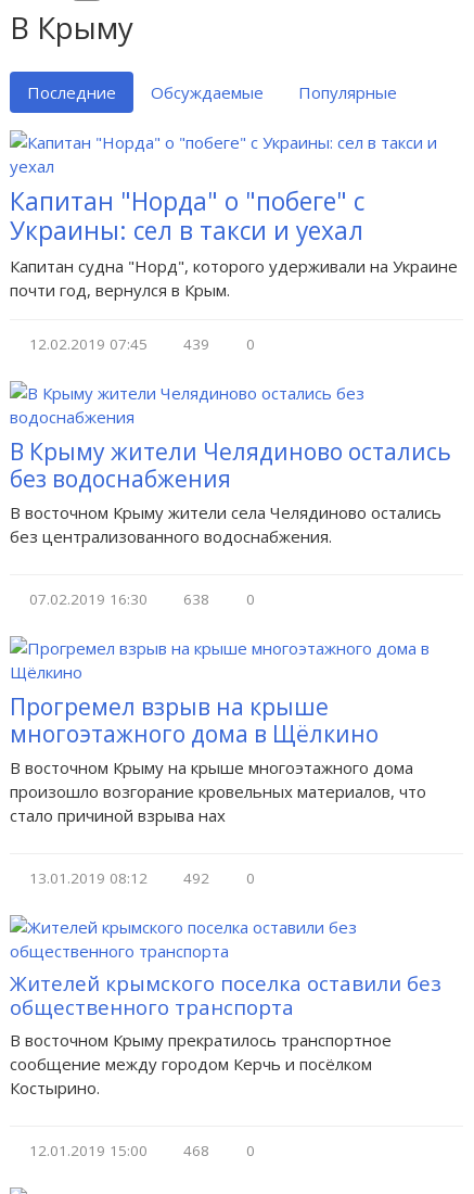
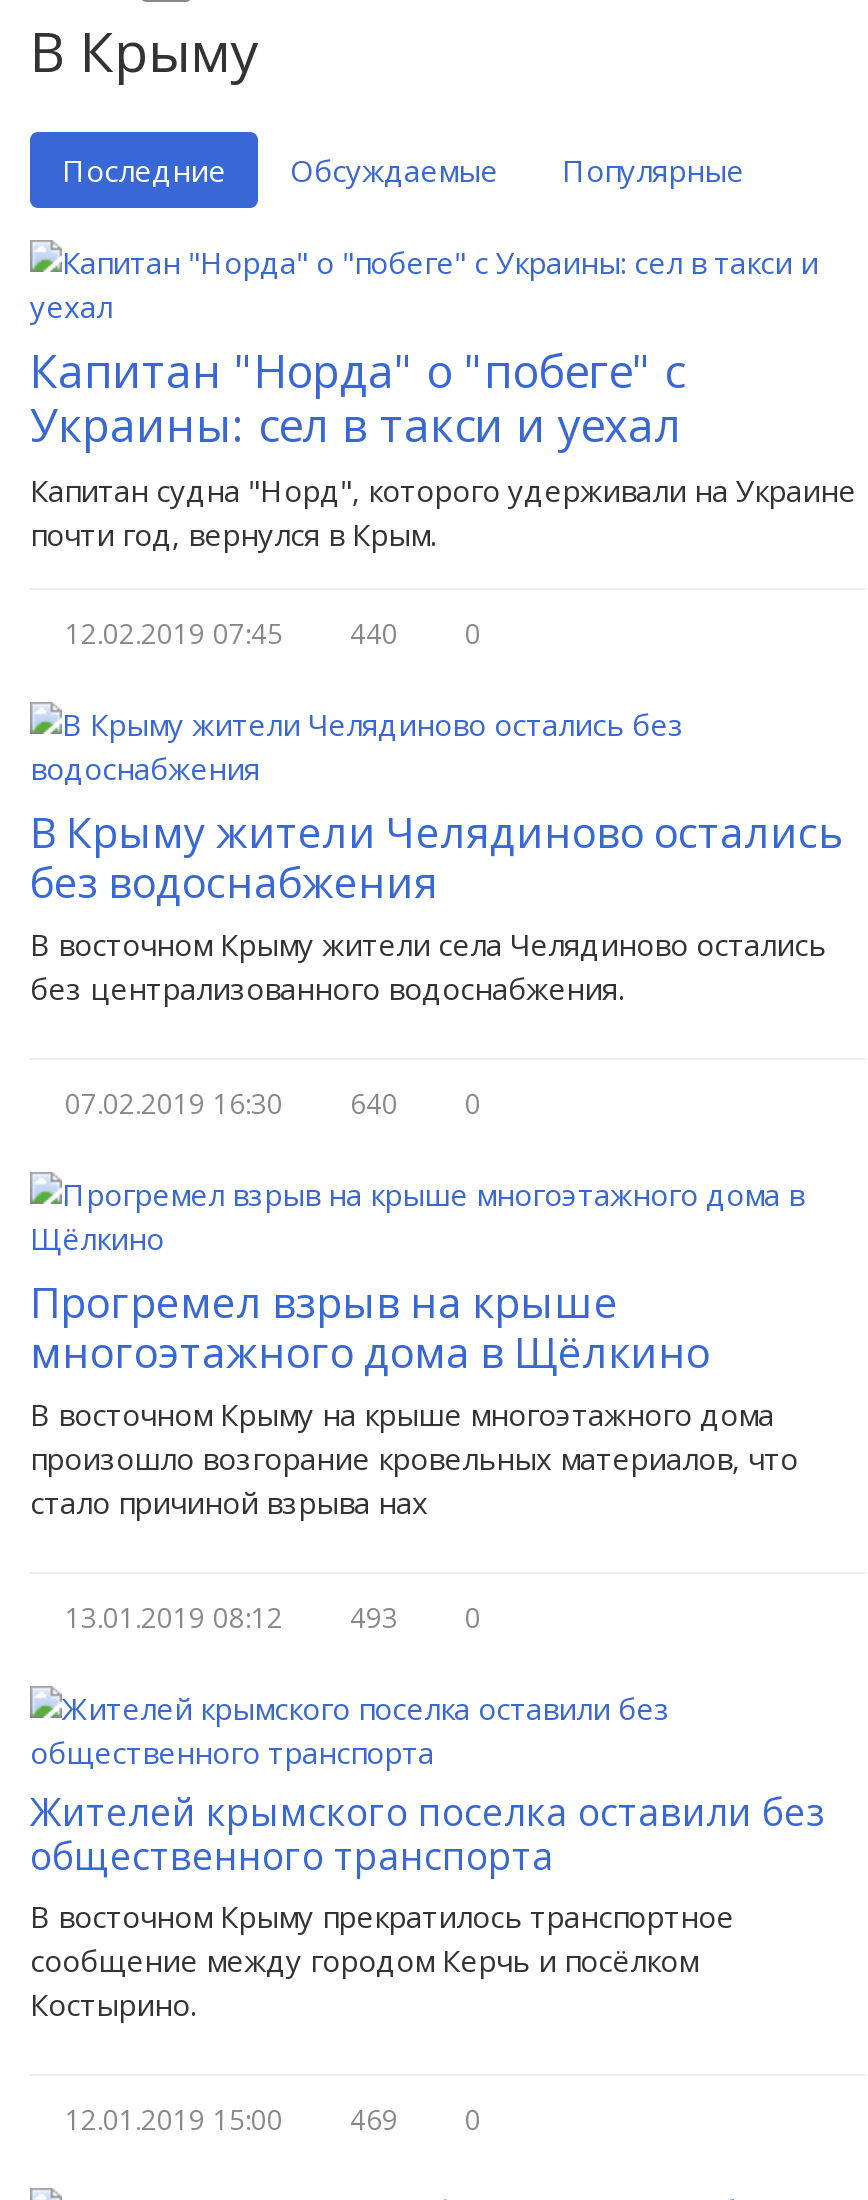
[29,334,254,354] 12.02.2019 07:45 439 0 -> [65,616,481,652] 12.02.2019 07:45 440 0
[29,590,254,609] 07.02.2019 16:30 638 0 -> [65,1086,481,1122] 07.02.2019 16:30 640 0
[29,868,254,888] 13.01.2019 08:12 492 0 -> [65,1600,481,1636] 13.01.2019 08:12 493 0
[29,1141,254,1160] 12.01.2019 15:00 468 0 -> [65,2102,481,2138] 12.01.2019 15:00 469 0

